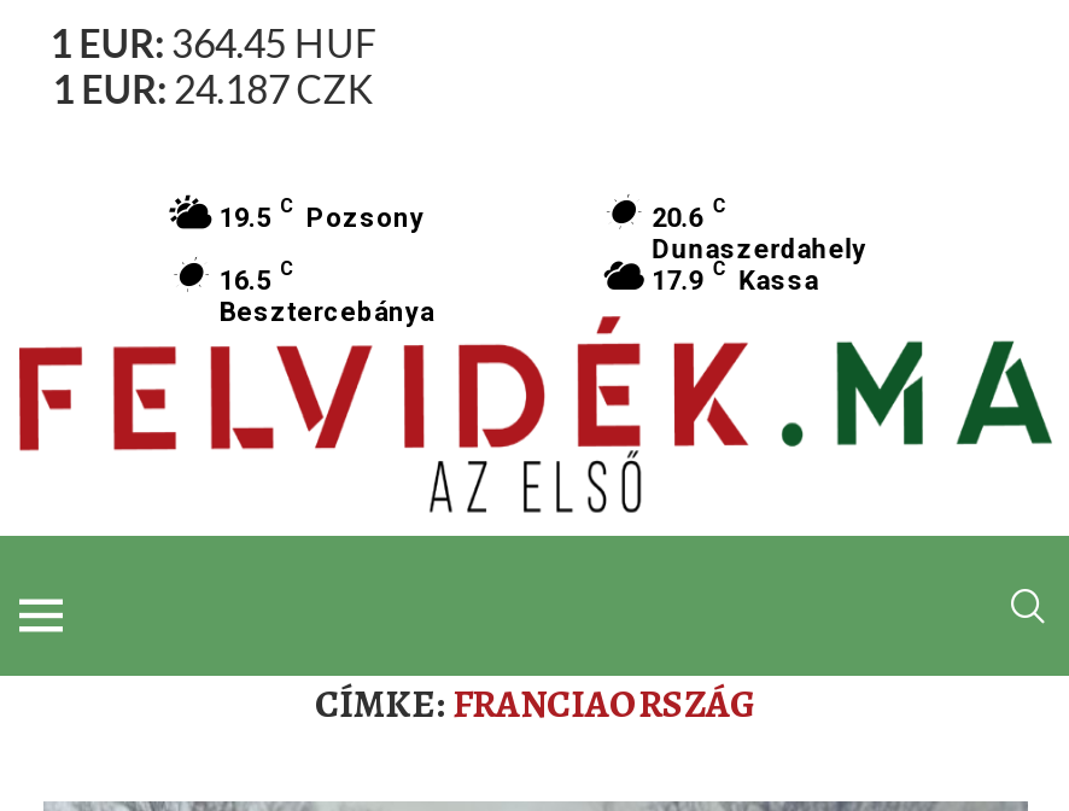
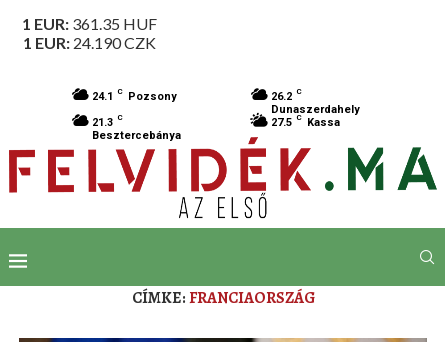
[50,19,376,65] 1 EUR: 364.45 HUF -> [22,14,157,33] 1 EUR: 361.35 HUF
[53,65,374,111] 1 EUR: 24.187 CZK -> [23,33,156,52] 1 EUR: 24.190 CZK
[220,196,425,234] 19.5 C Pozsony -> [92,87,177,103] 24.1 C Pozsony
[652,196,727,234] 20.6 C -> [271,87,302,103] 26.2 C
[220,258,294,297] 16.5 C -> [92,113,123,129] 21.3 C
[652,258,819,297] 17.9 C Kassa -> [271,113,340,129] 27.5 C Kassa

